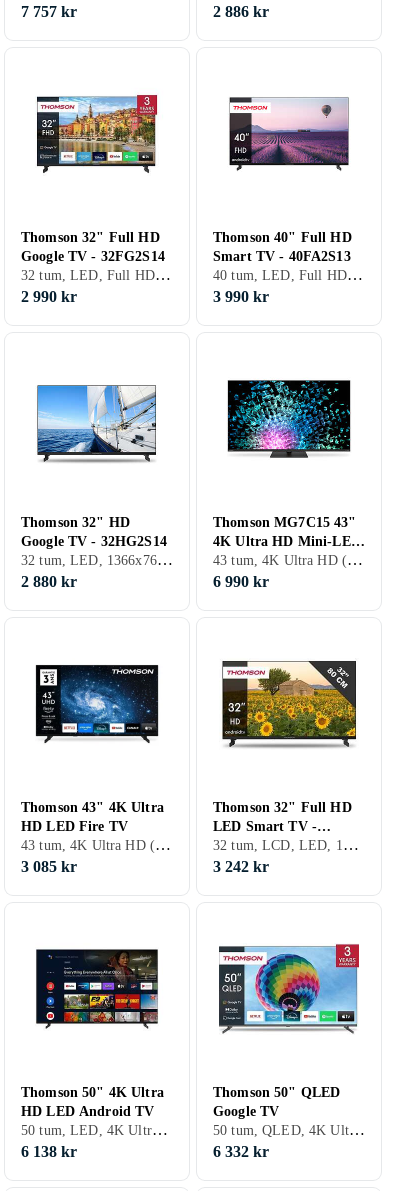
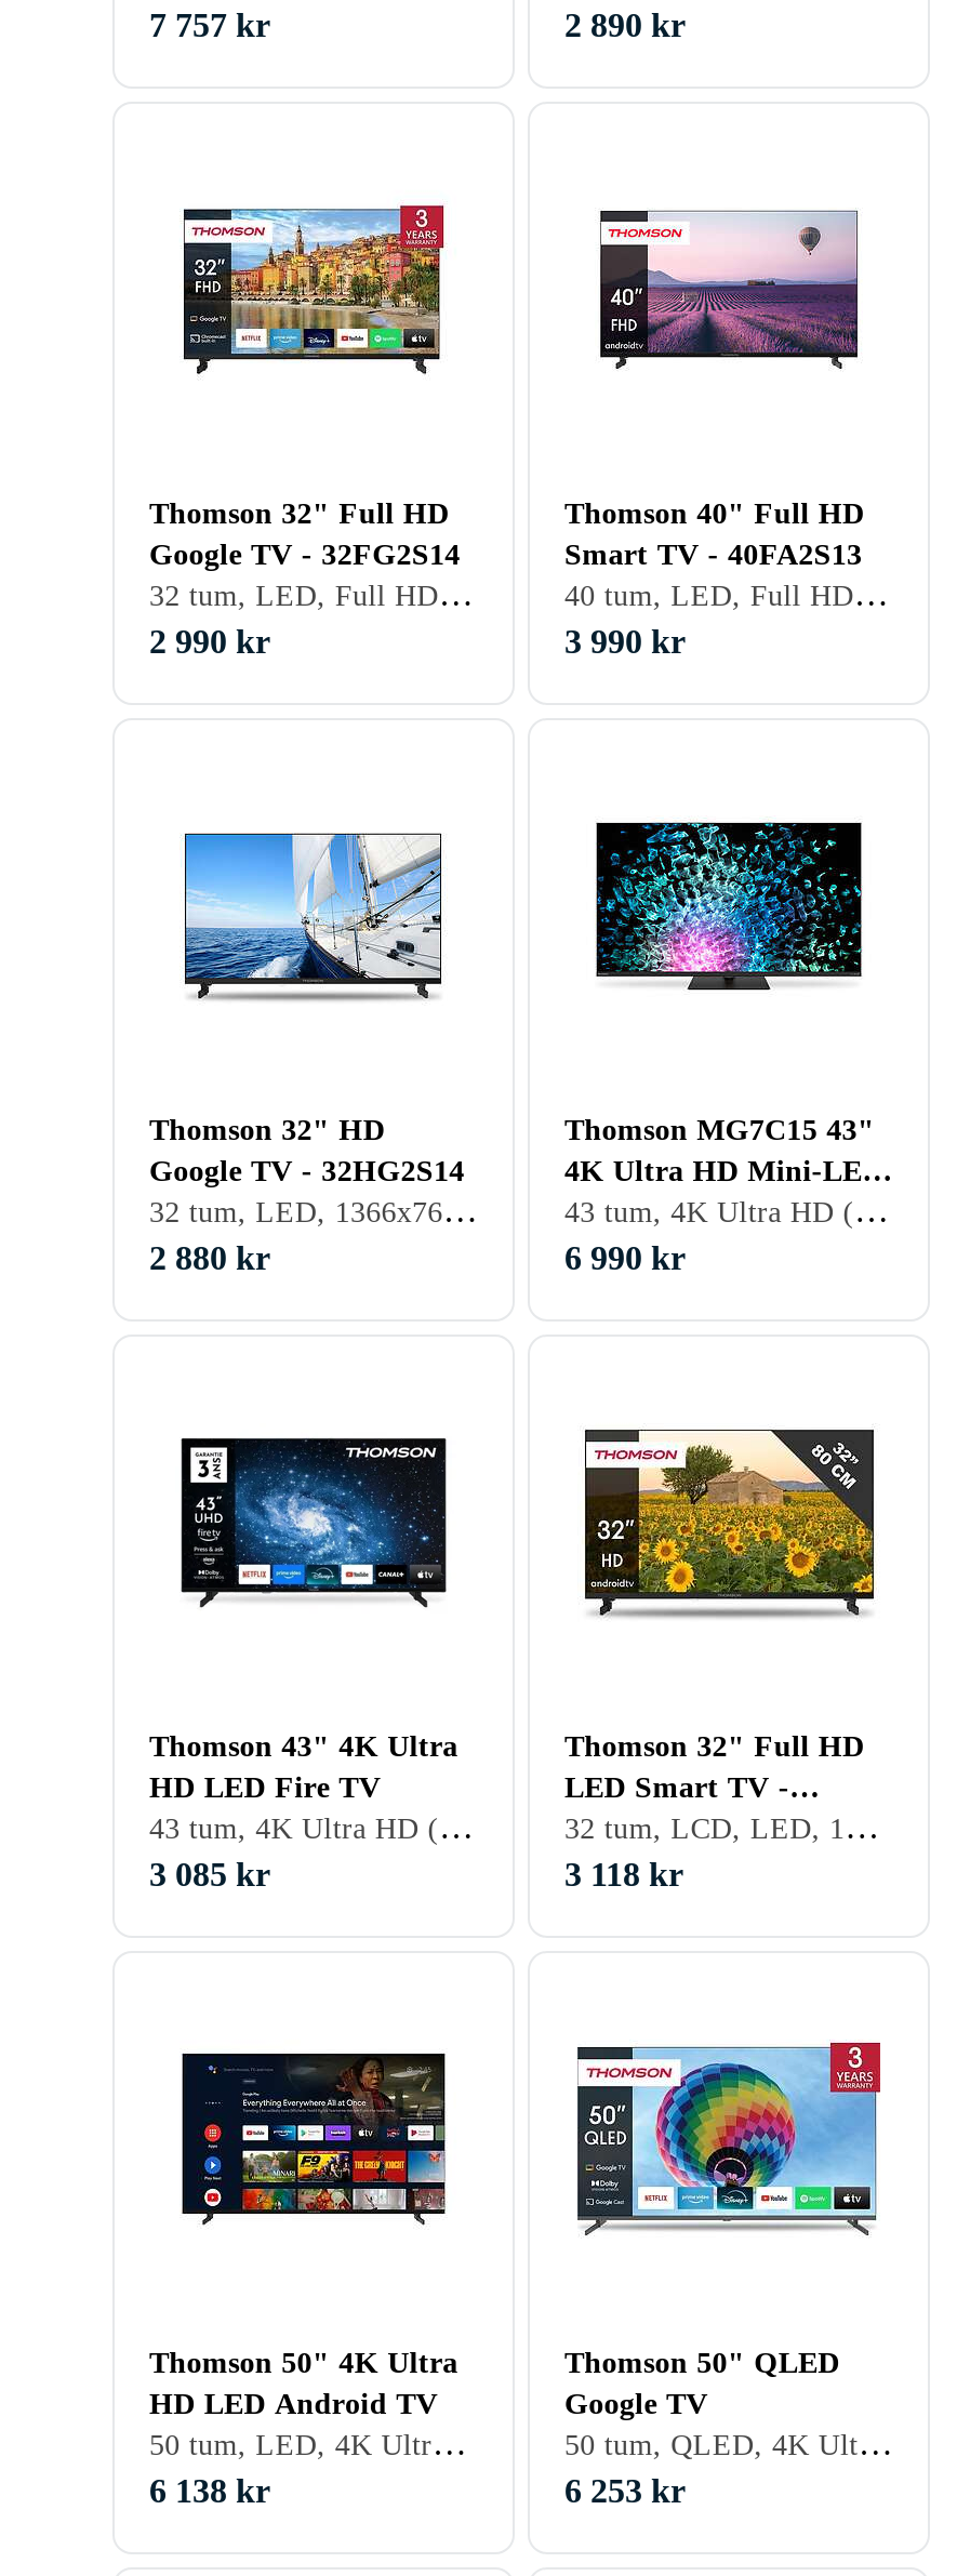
[213,3,269,20] 2 886 kr -> [564,6,686,43] 2 890 kr
[213,858,269,875] 3 242 kr -> [564,1856,683,1893] 3 118 kr
[213,1143,269,1160] 6 332 kr -> [564,2472,686,2509] 6 253 kr

